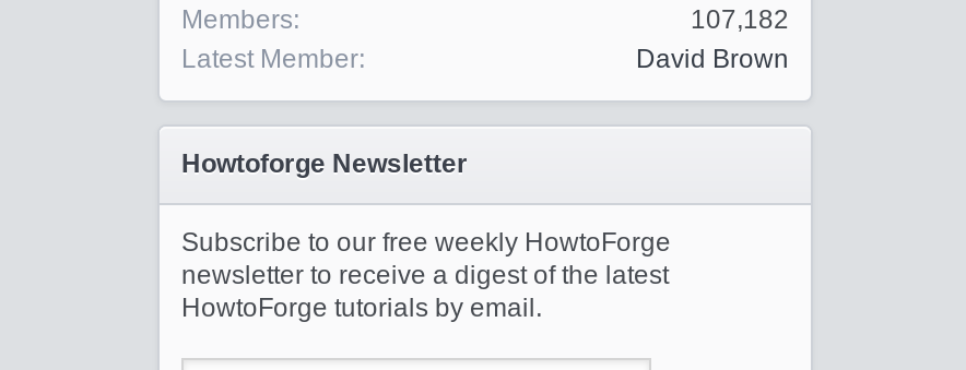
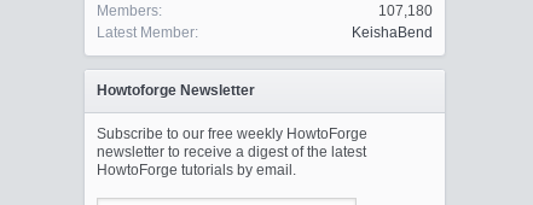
[691,4,789,35] 107,182 -> [378,2,433,19] 107,180
[636,44,789,74] David Brown -> [352,24,433,41] KeishaBend

